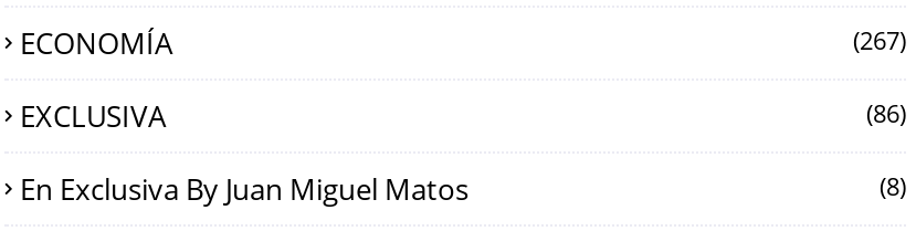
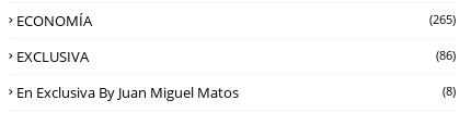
[853,23,906,56] (267) -> [429,11,456,27] (265)

